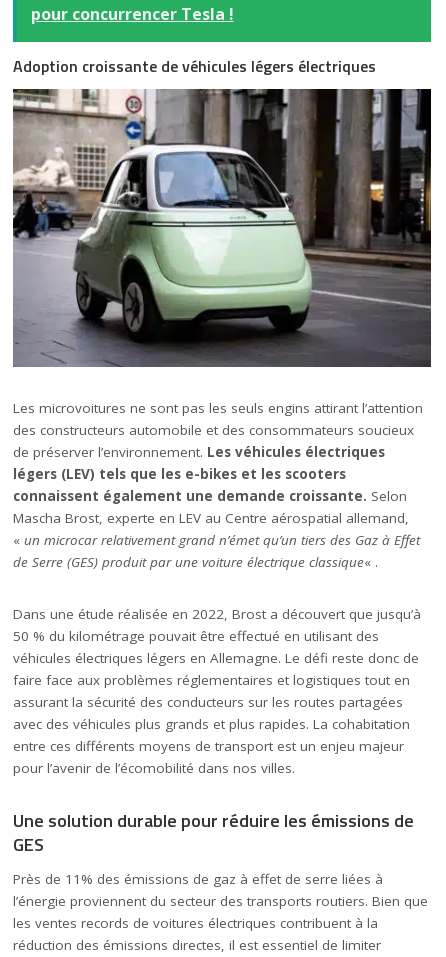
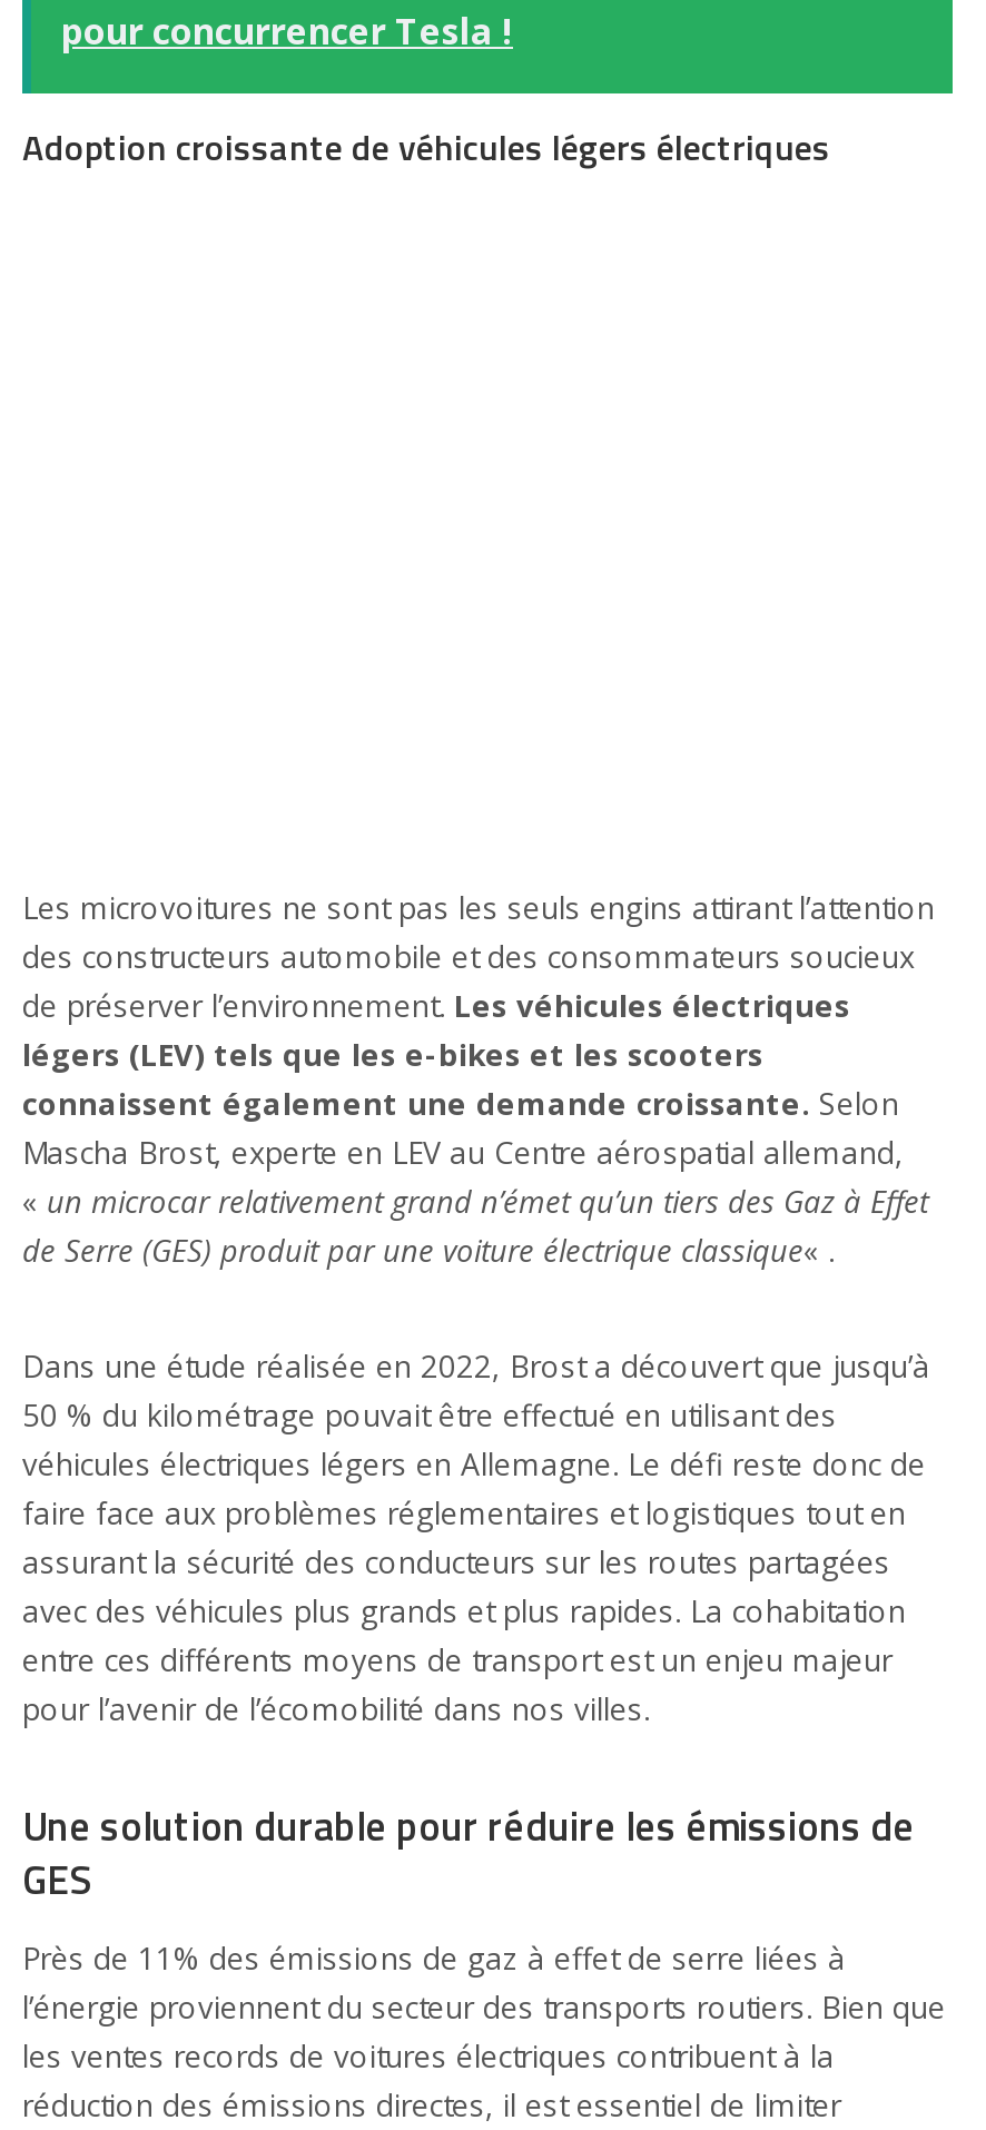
[12,88,432,368] [image] -> none

